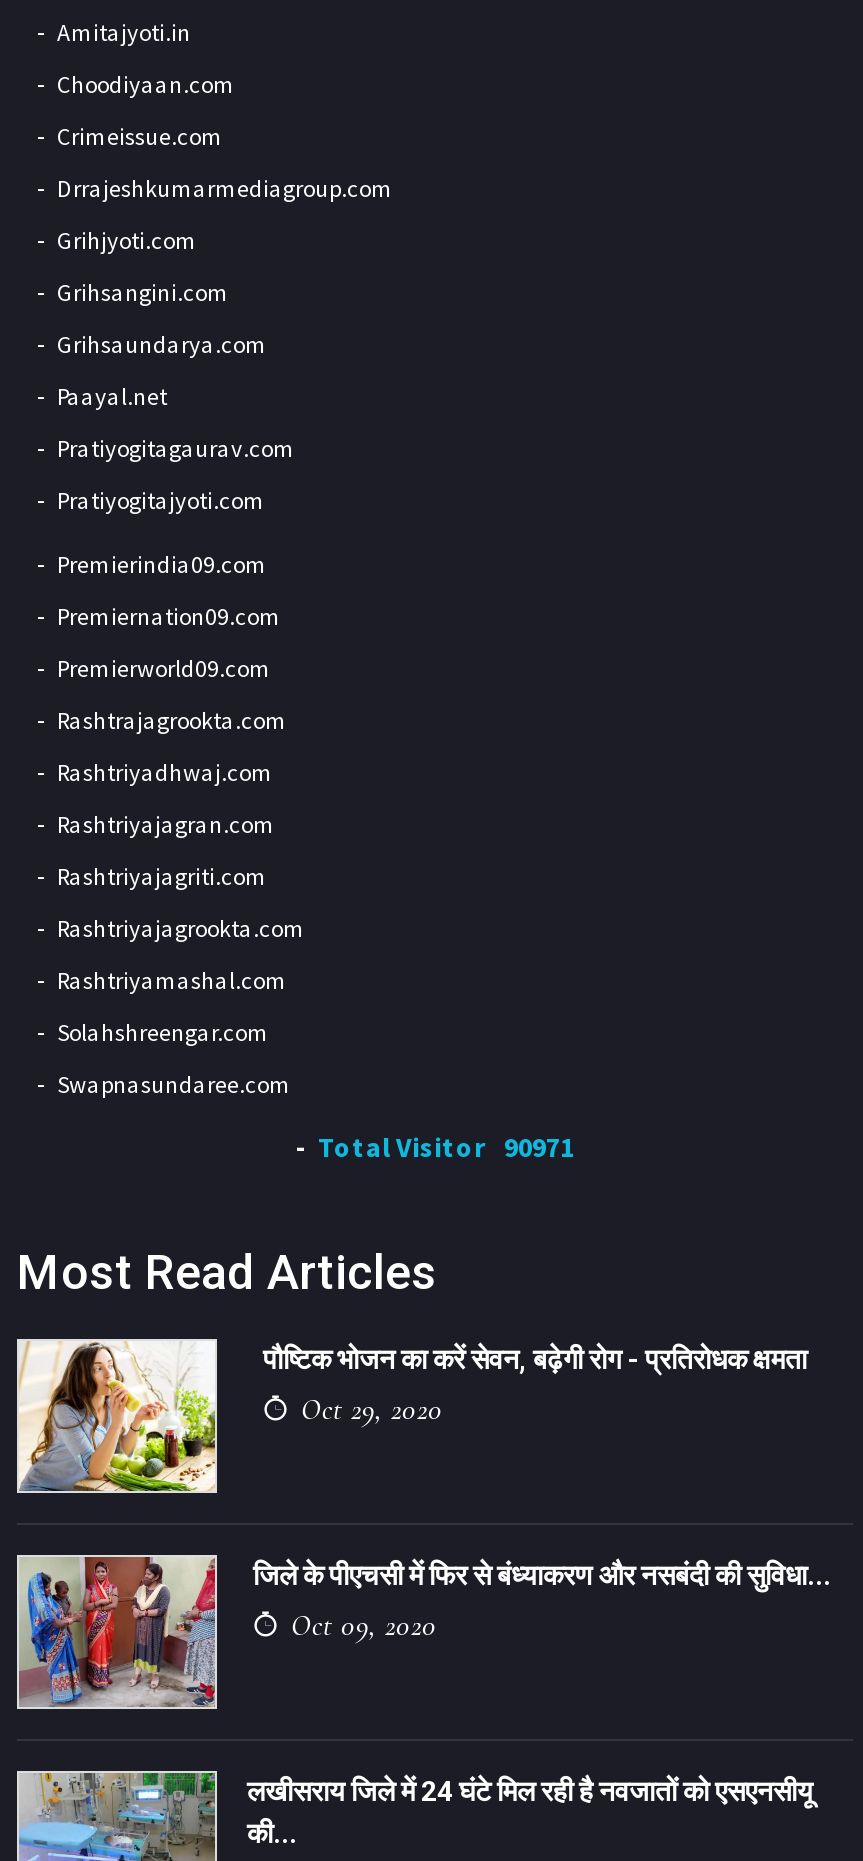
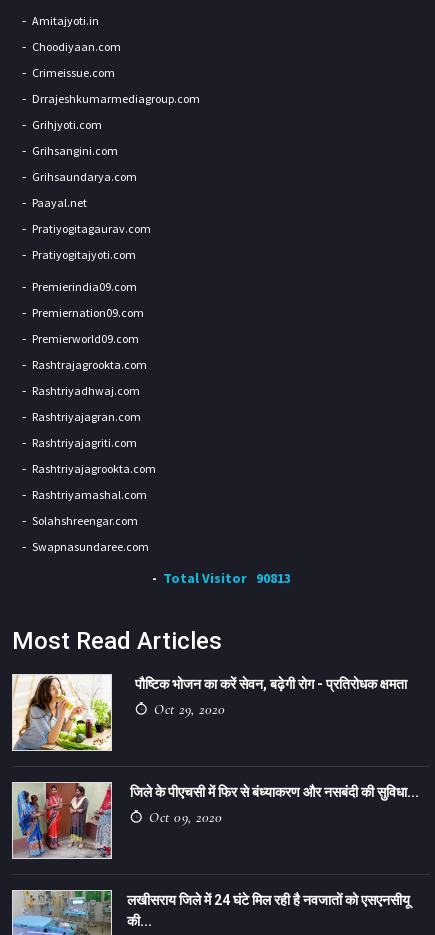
[318,1129,574,1165] Total Visitor 90971 -> [162,569,290,587] Total Visitor 90813

